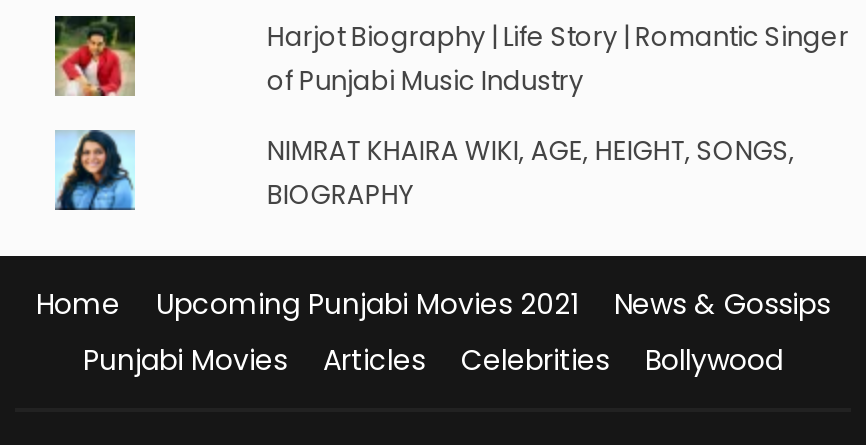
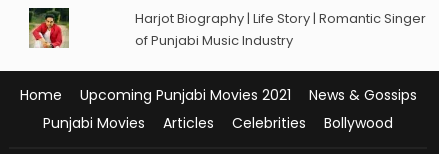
[55,128,135,212] [image] -> none
[267,132,795,214] NIMRAT KHAIRA WIKI, AGE, HEIGHT, SONGS, | BIOGRAPHY -> none

